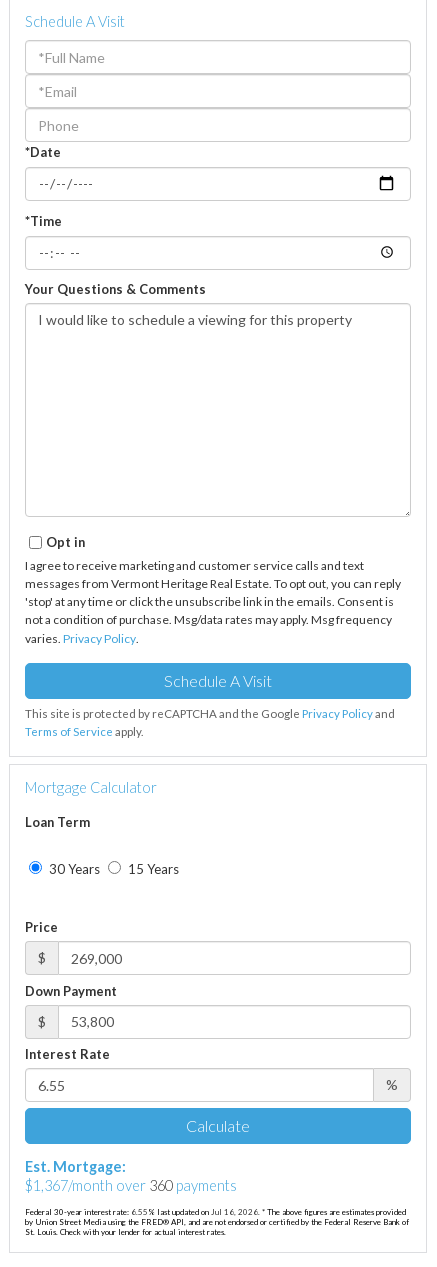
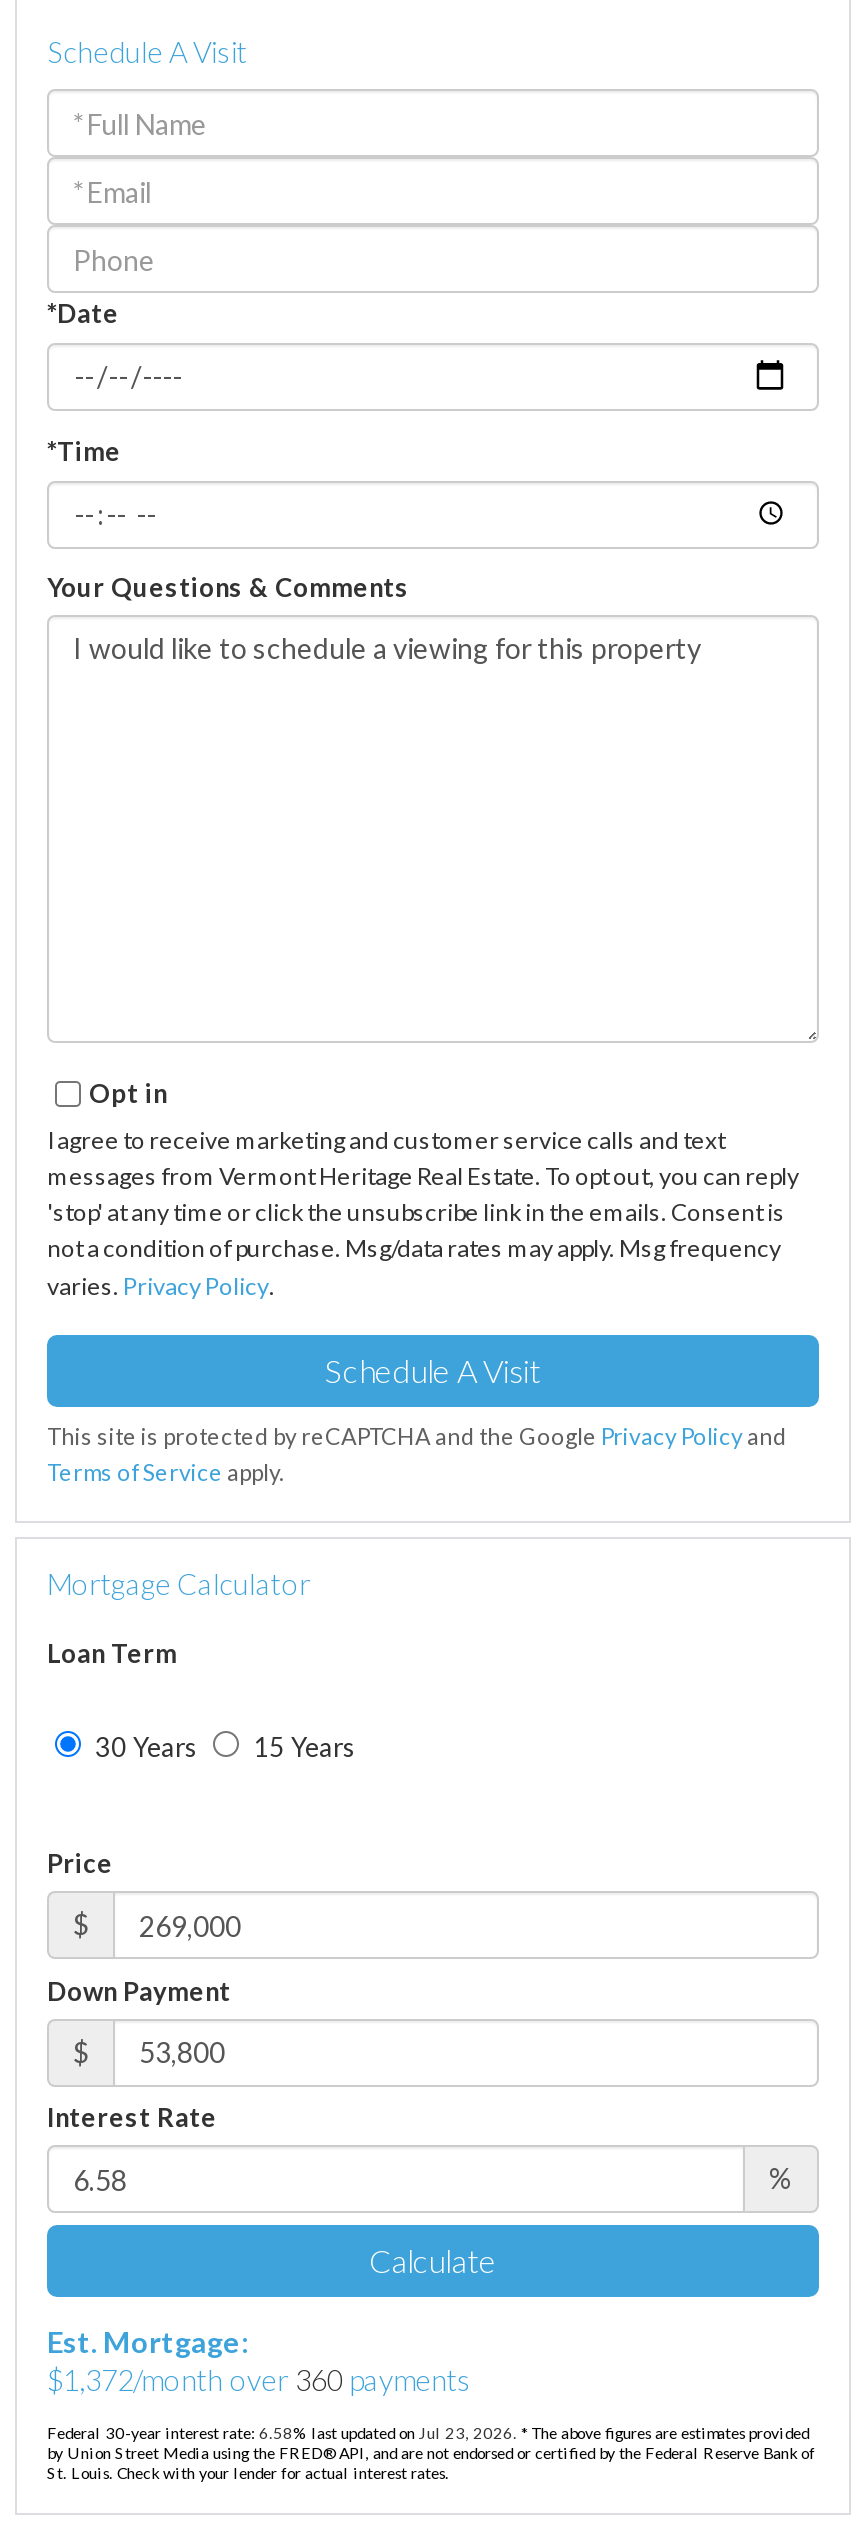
[25,1177,237,1194] $1,367/month over 360 payments -> [47,2364,471,2398] $1,372/month over 360 payments
[25,1207,406,1217] Federal 30-year interest rate: 6.55% last updated on Jul 16, 2026. * The above figures are estimates provided -> [47,2424,809,2444] Federal 30-year interest rate: 6.58% last updated on Jul 23, 2026. * The above figures are estimates provided

